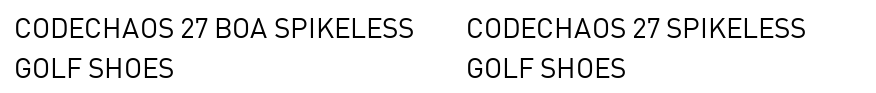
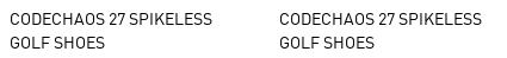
[14,16,414,44] CODECHAOS 27 BOA SPIKELESS -> [10,12,212,28] CODECHAOS 27 SPIKELESS

